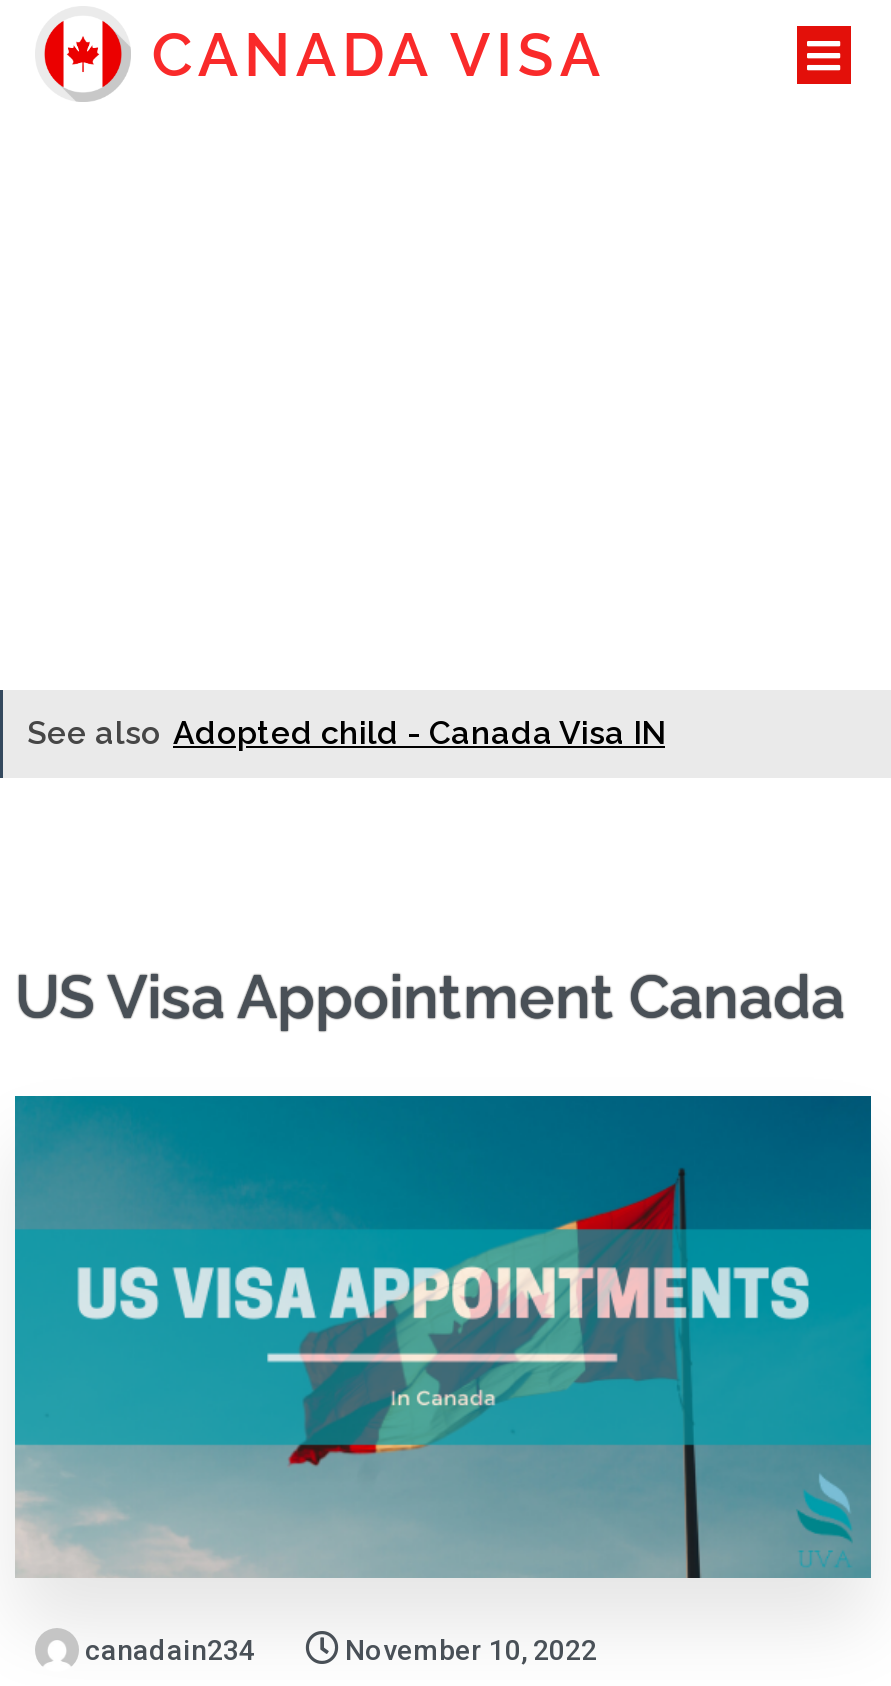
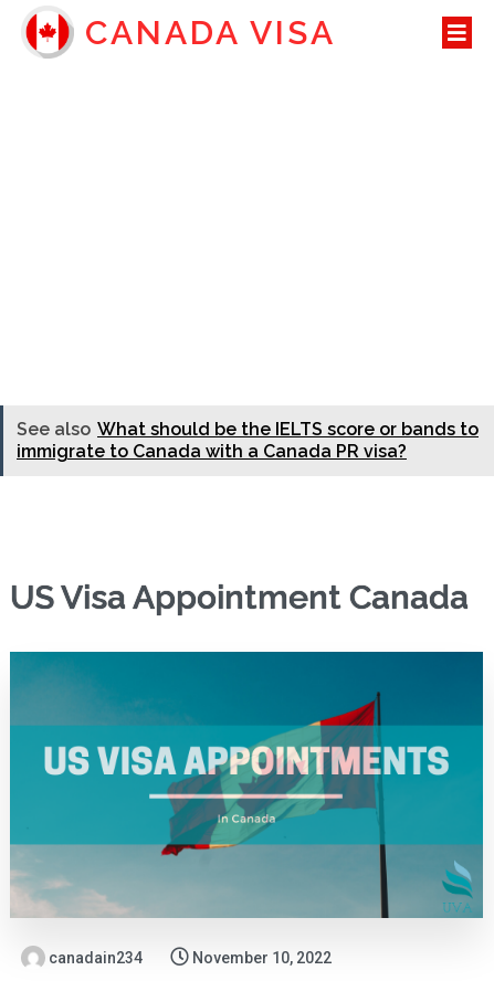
[27,715,665,753] See also Adopted child - Canada Visa IN -> [17,419,479,462] See also What should be the IELTS score or bands to | immigrate to Canada with a Canada PR visa?

